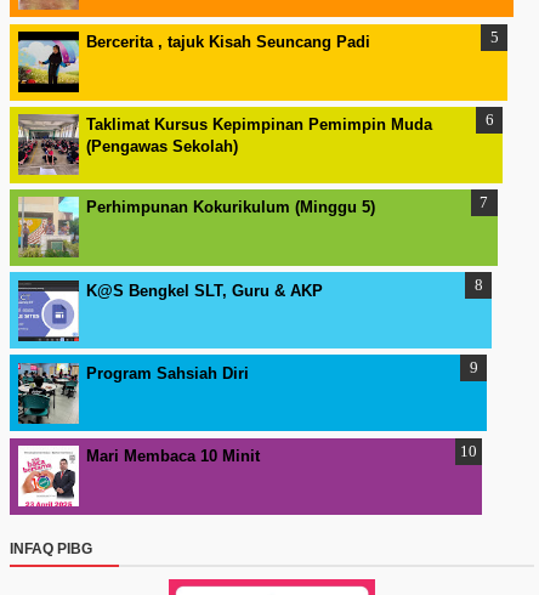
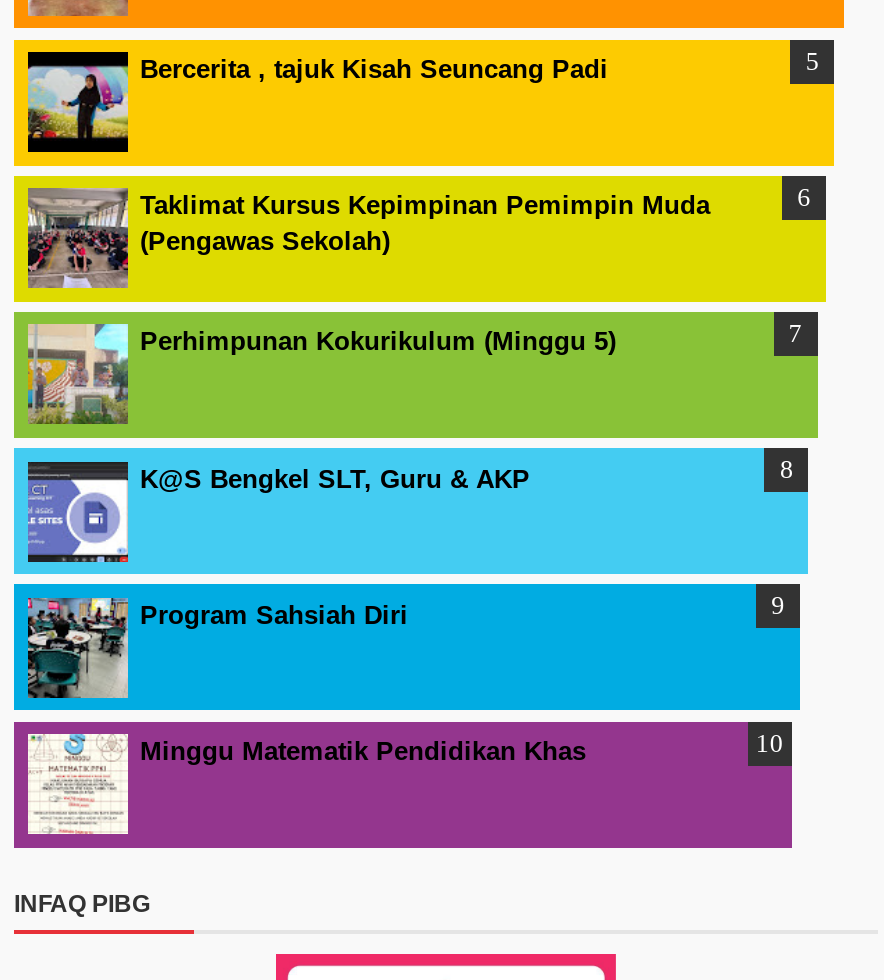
[19,444,260,506] [image] | Mari Membaca 10 Minit -> [28,732,586,836] [image] | Minggu Matematik Pendidikan Khas

